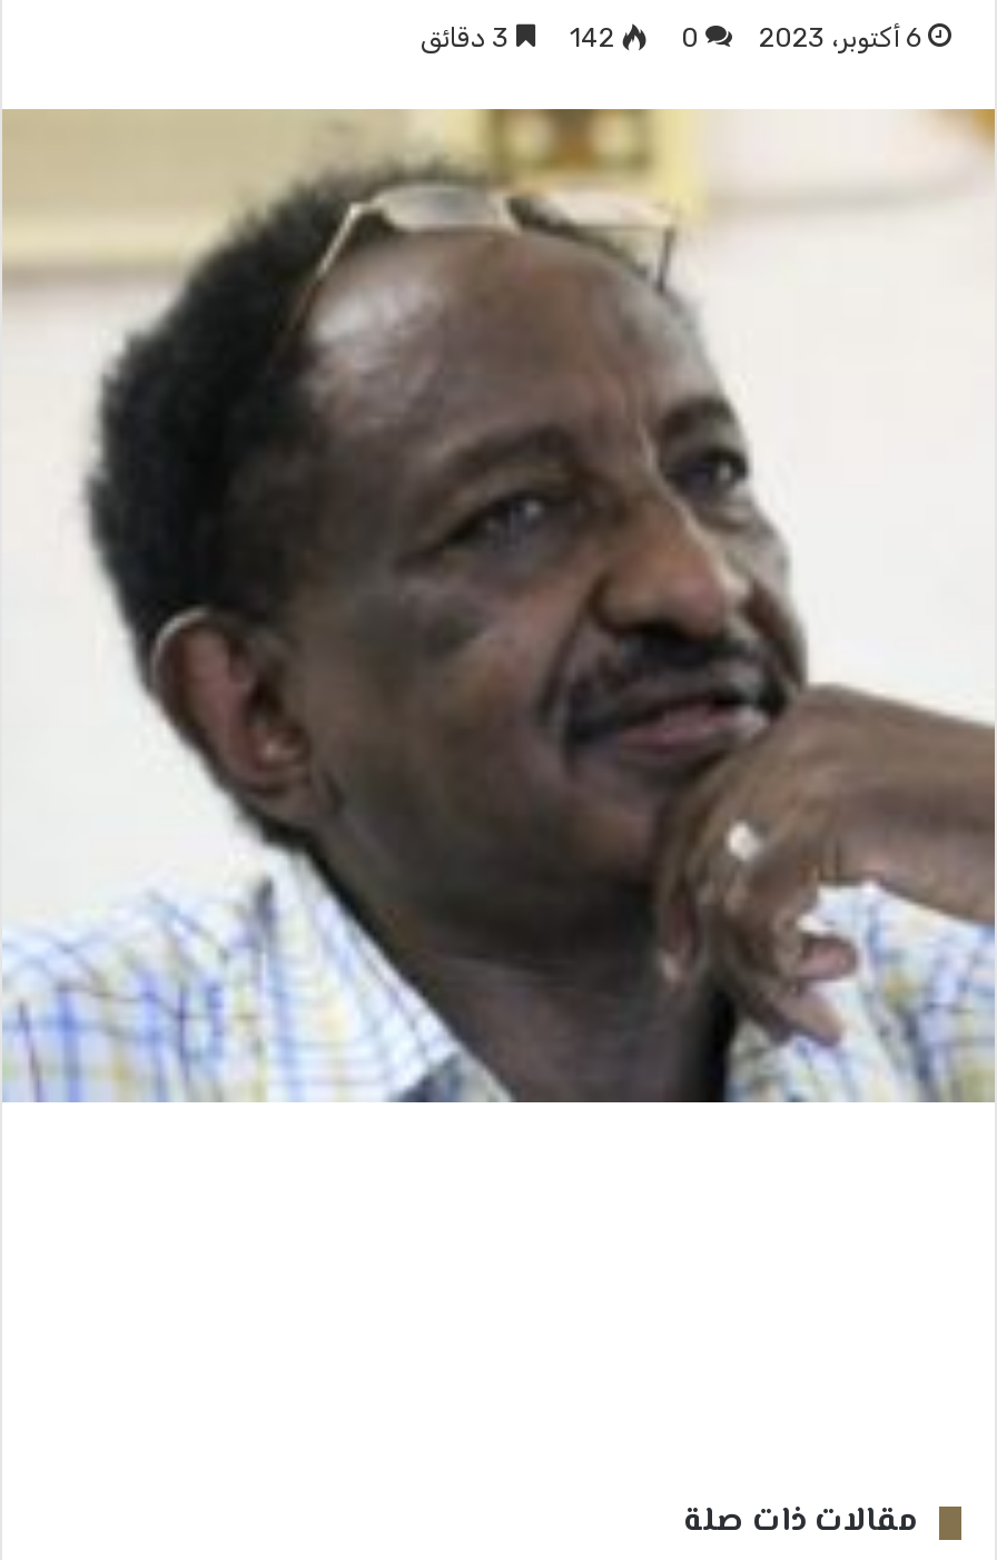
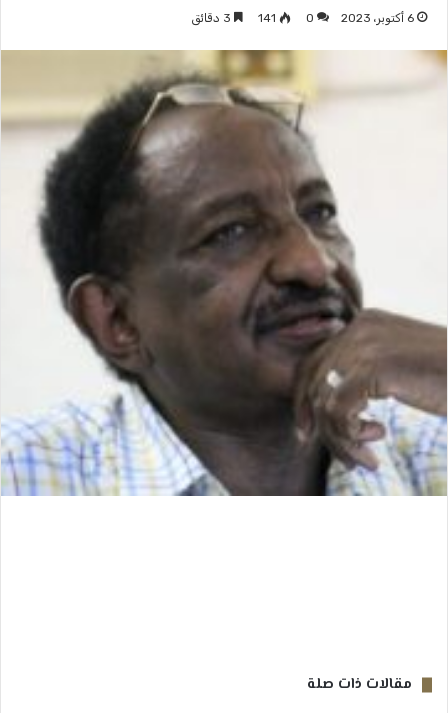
[570,22,614,53] 142 -> [258,11,276,25] 141

